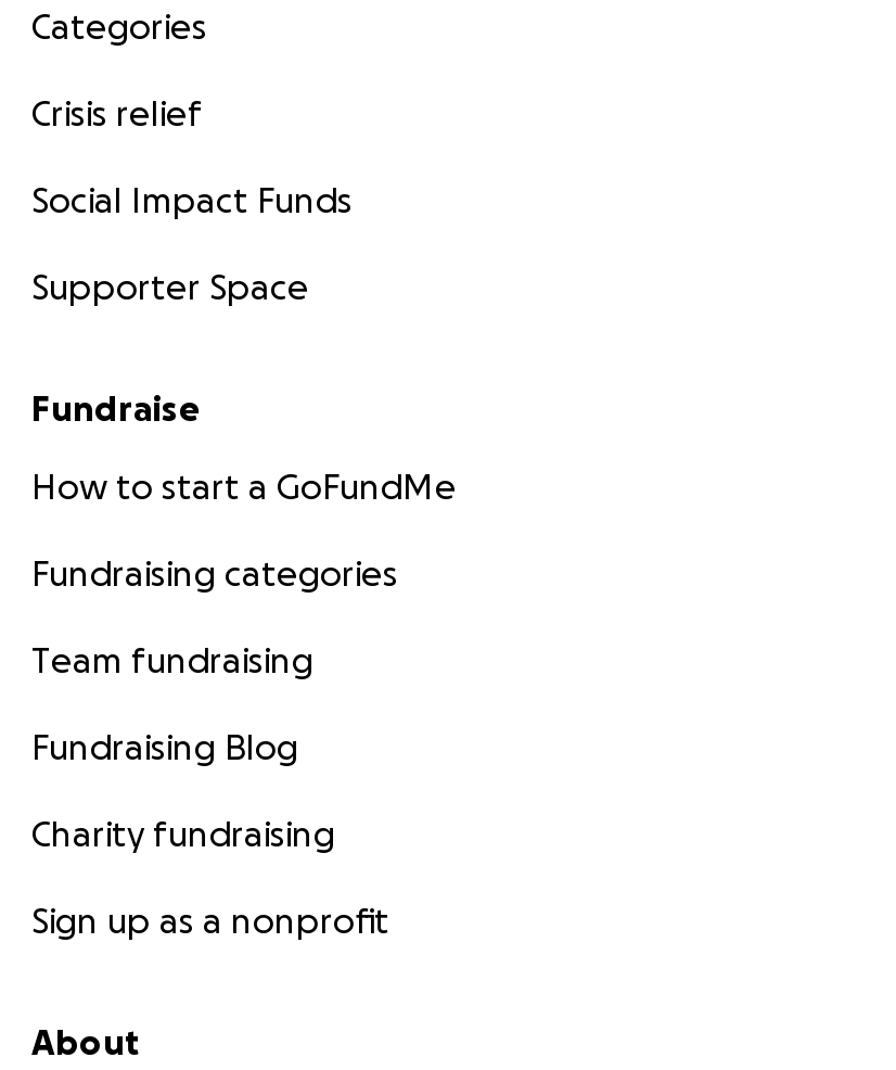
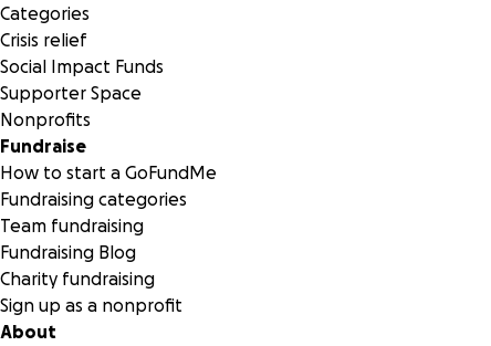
none -> [0,109,91,129] Nonprofits

